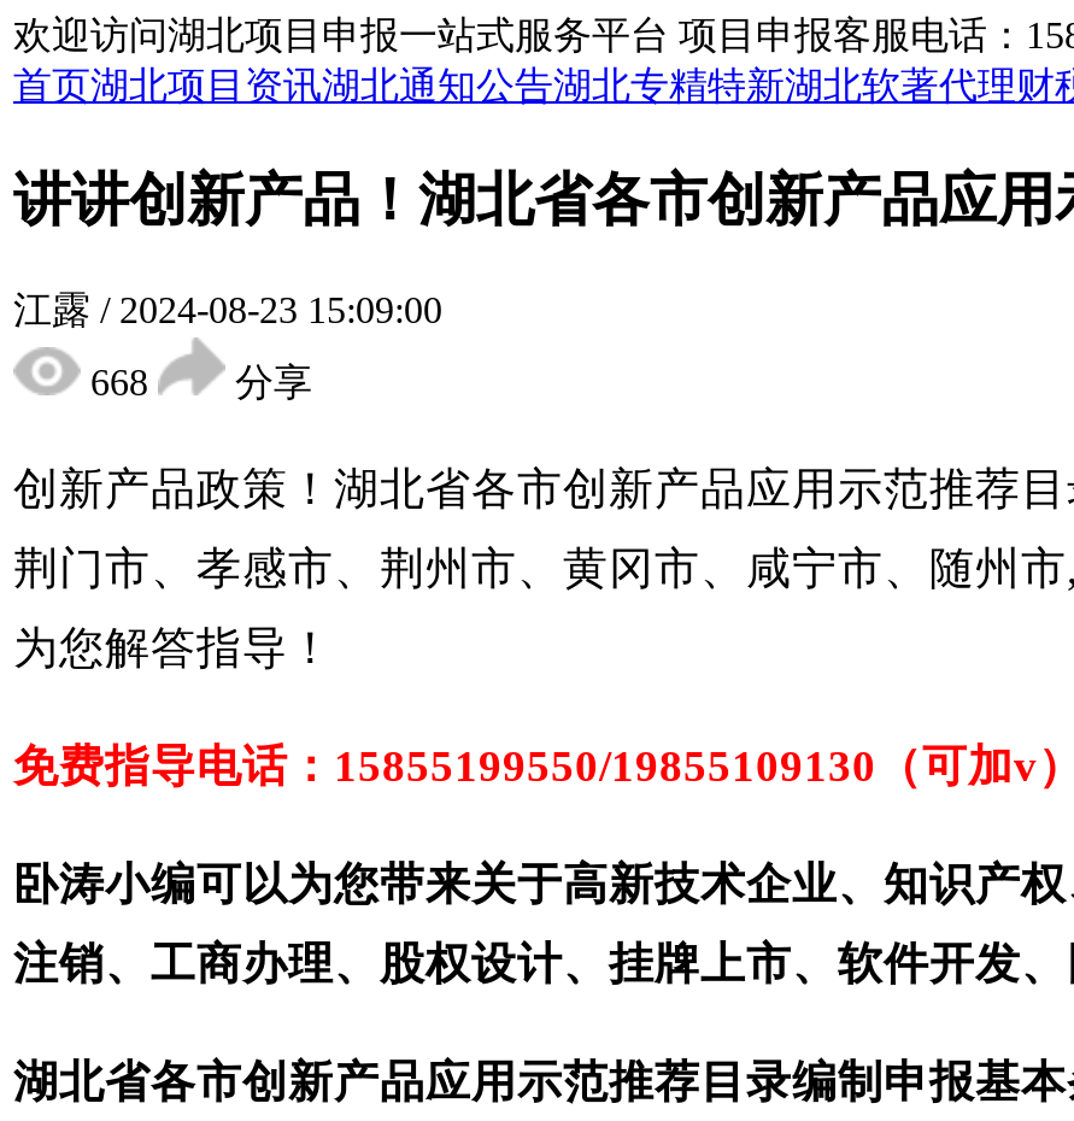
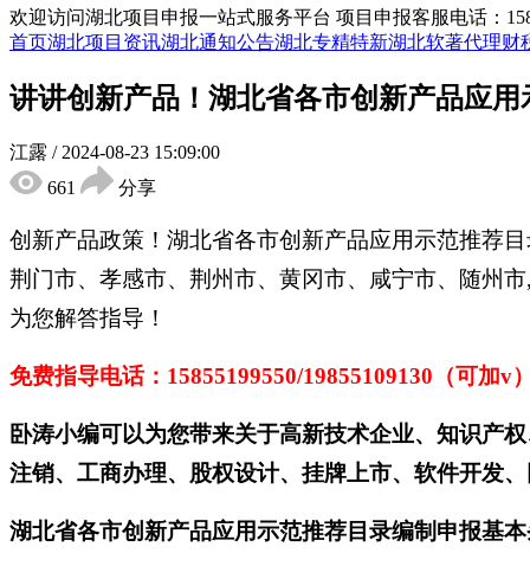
[90,361,148,402] 668 -> [47,177,76,198] 661

